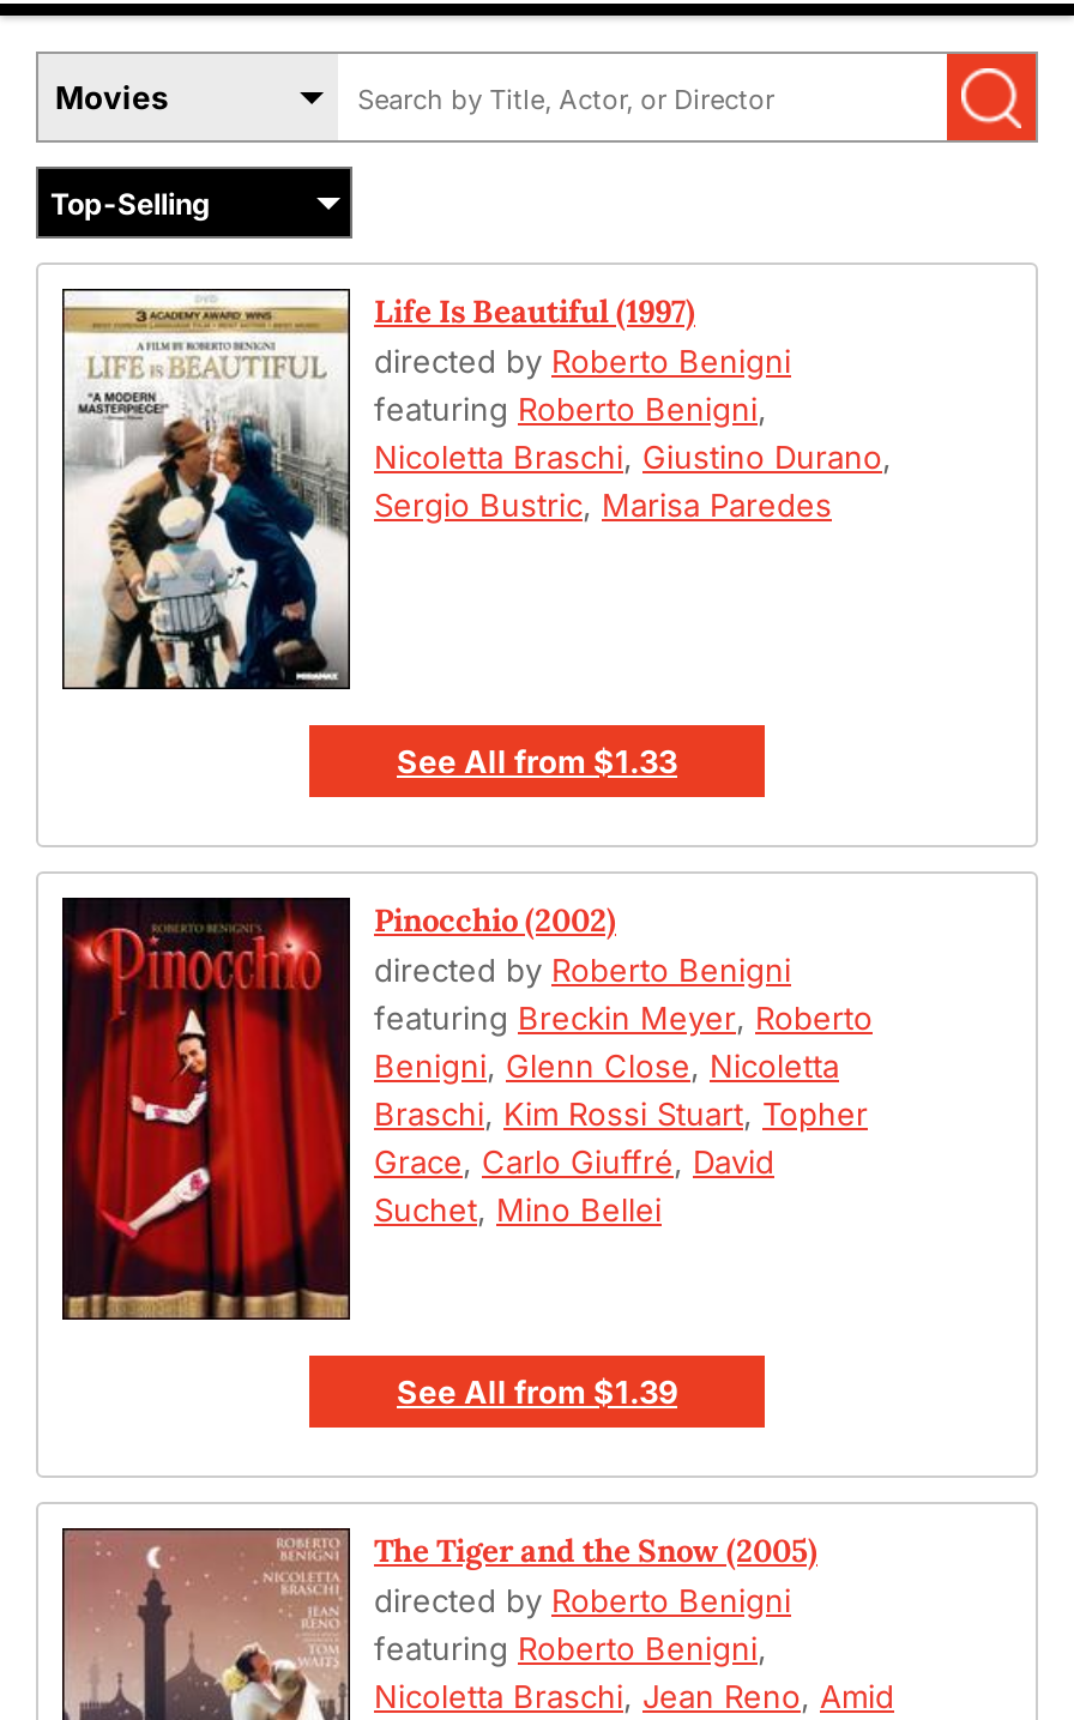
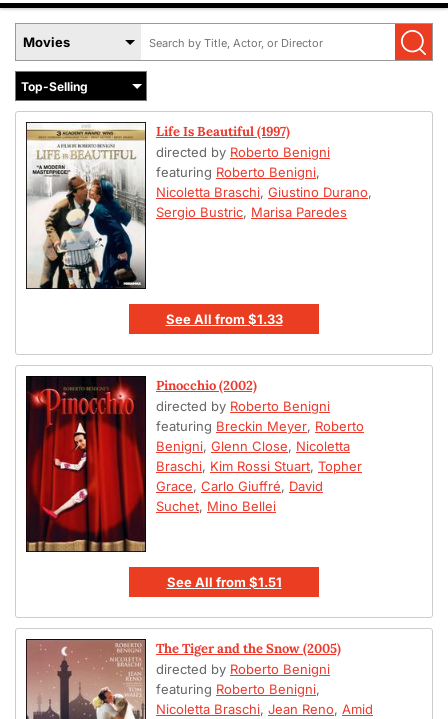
[397,1373,677,1411] See All from $1.39 -> [166,574,281,590] See All from $1.51

